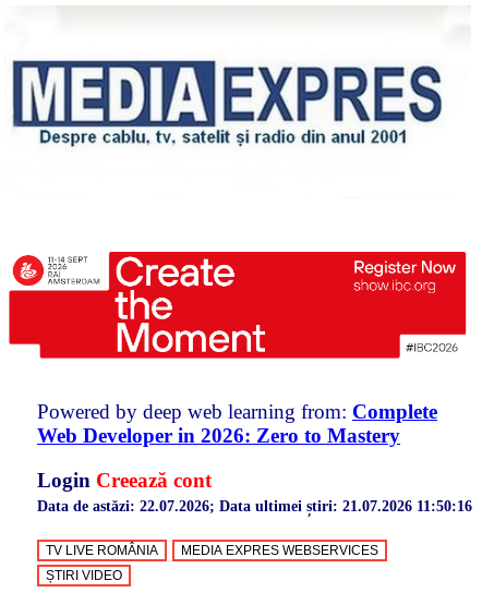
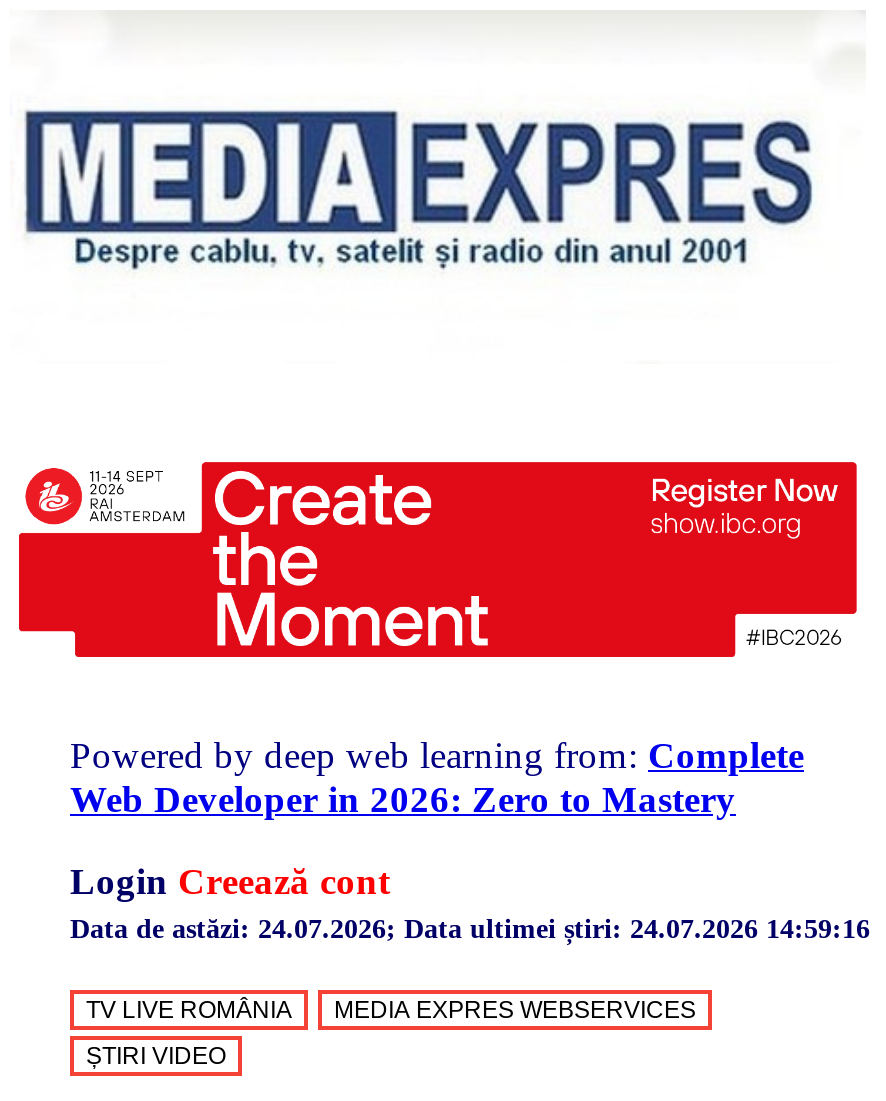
[37,498,472,514] Data de astăzi: 22.07.2026; Data ultimei știri: 21.07.2026 11:50:16 -> [70,913,870,943] Data de astăzi: 24.07.2026; Data ultimei știri: 24.07.2026 14:59:16

